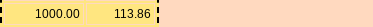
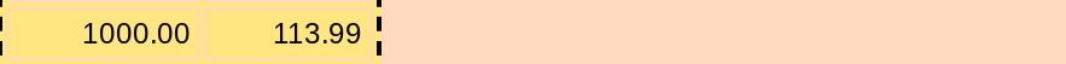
[114,7,151,21] 113.86 -> [273,16,362,50] 113.99

